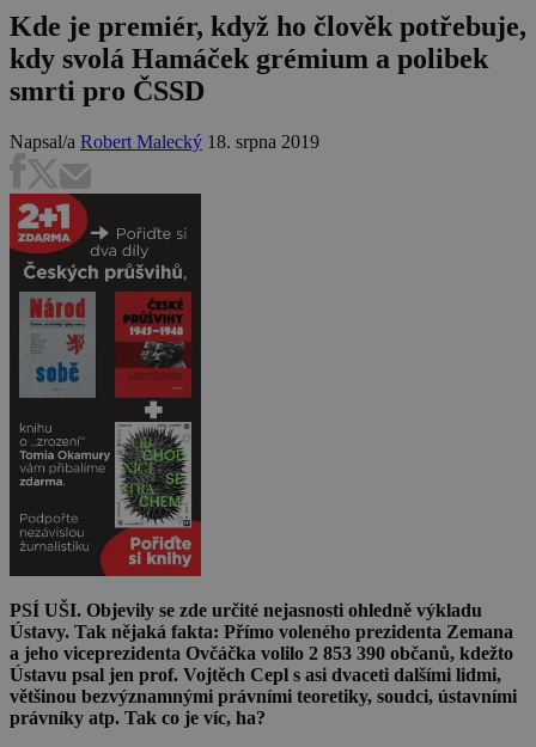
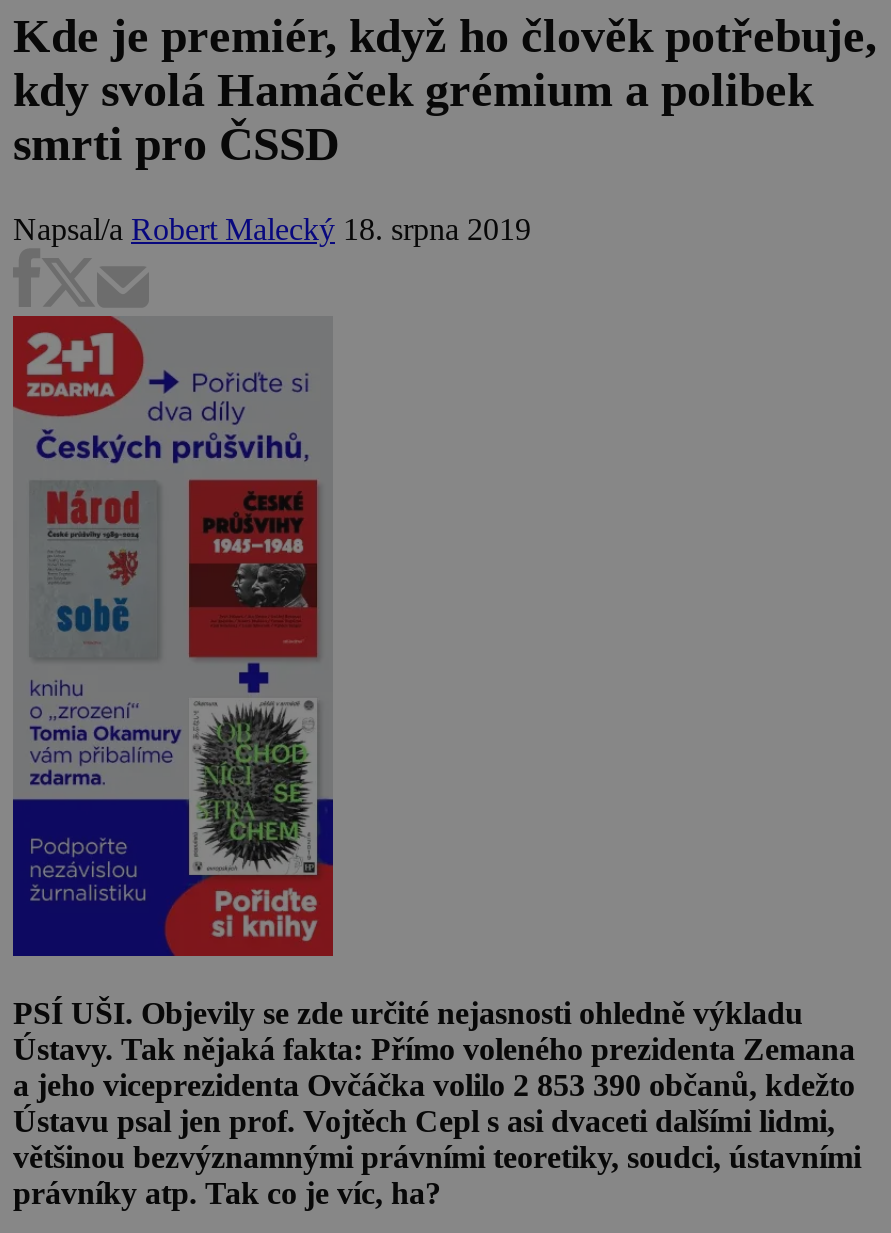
[8,192,202,577] [image] -> [11,316,335,958] [image]

